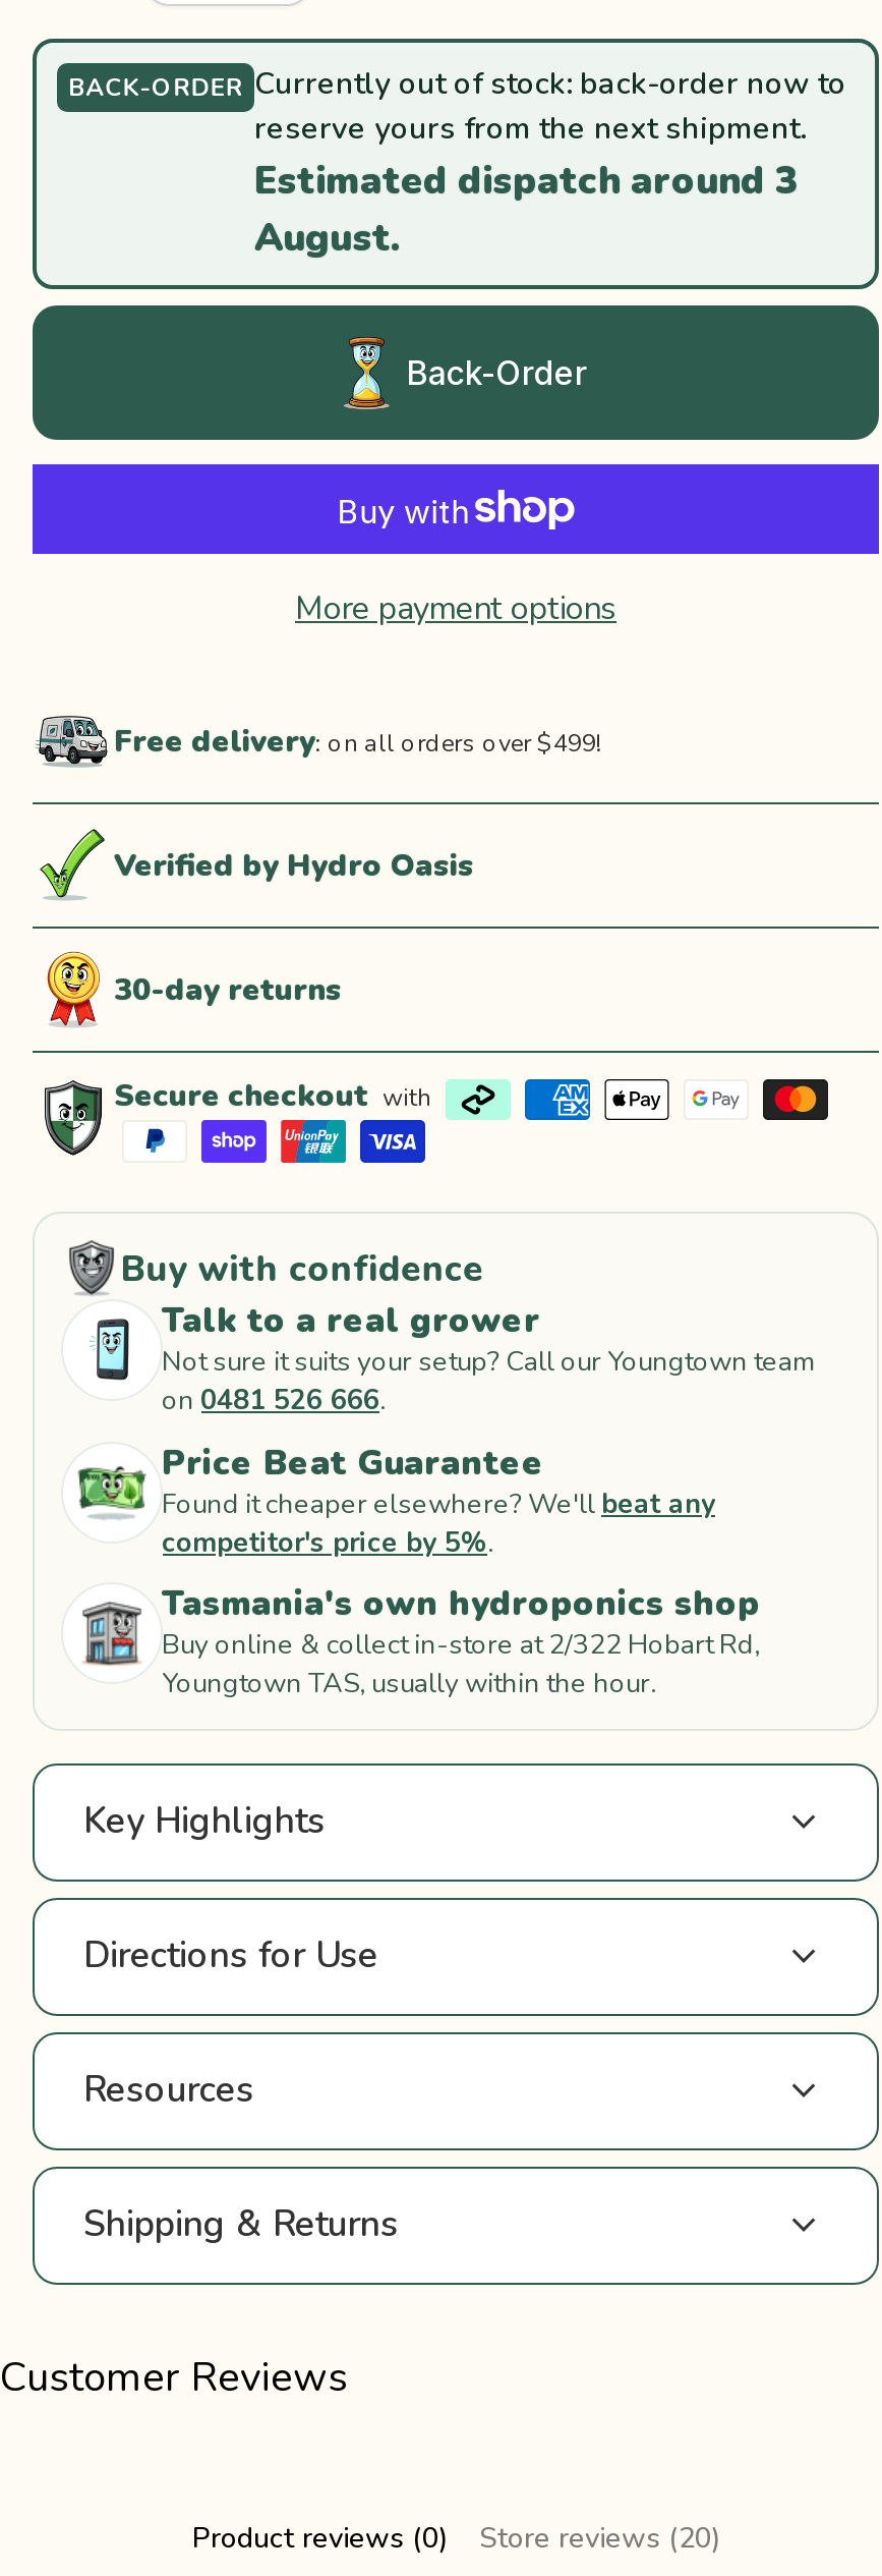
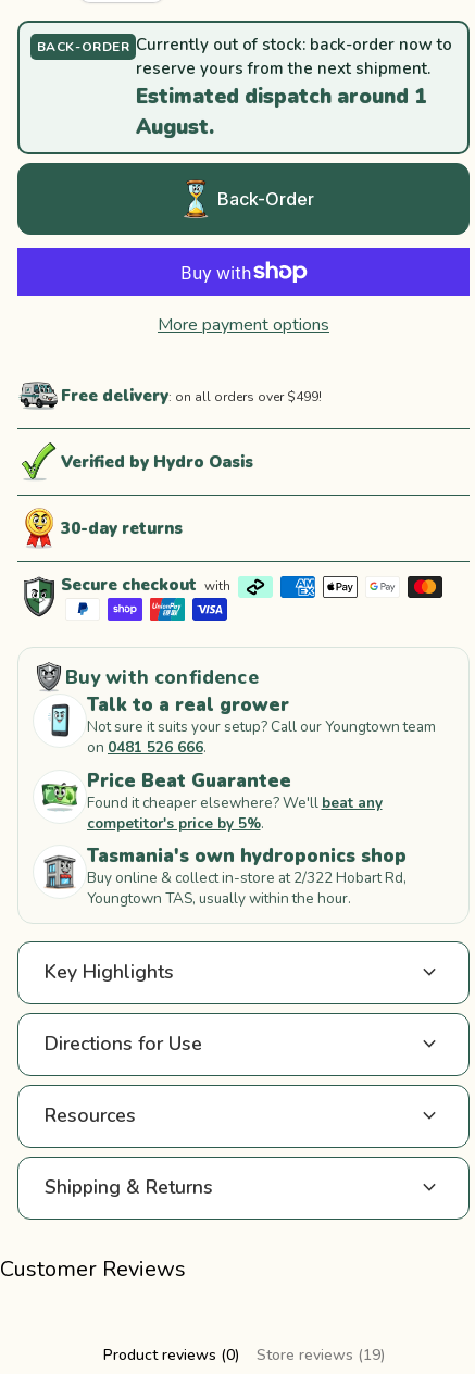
[254,155,798,208] Estimated dispatch around 3 -> [136,83,426,111] Estimated dispatch around 1
[479,2518,719,2557] Store reviews (20) -> [256,1344,384,1365] Store reviews (19)

